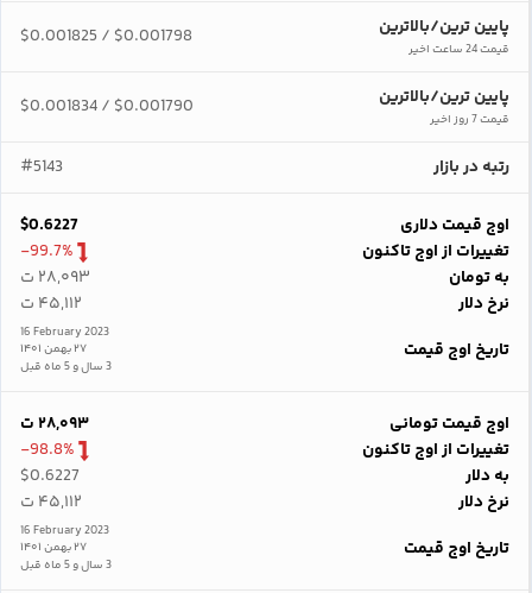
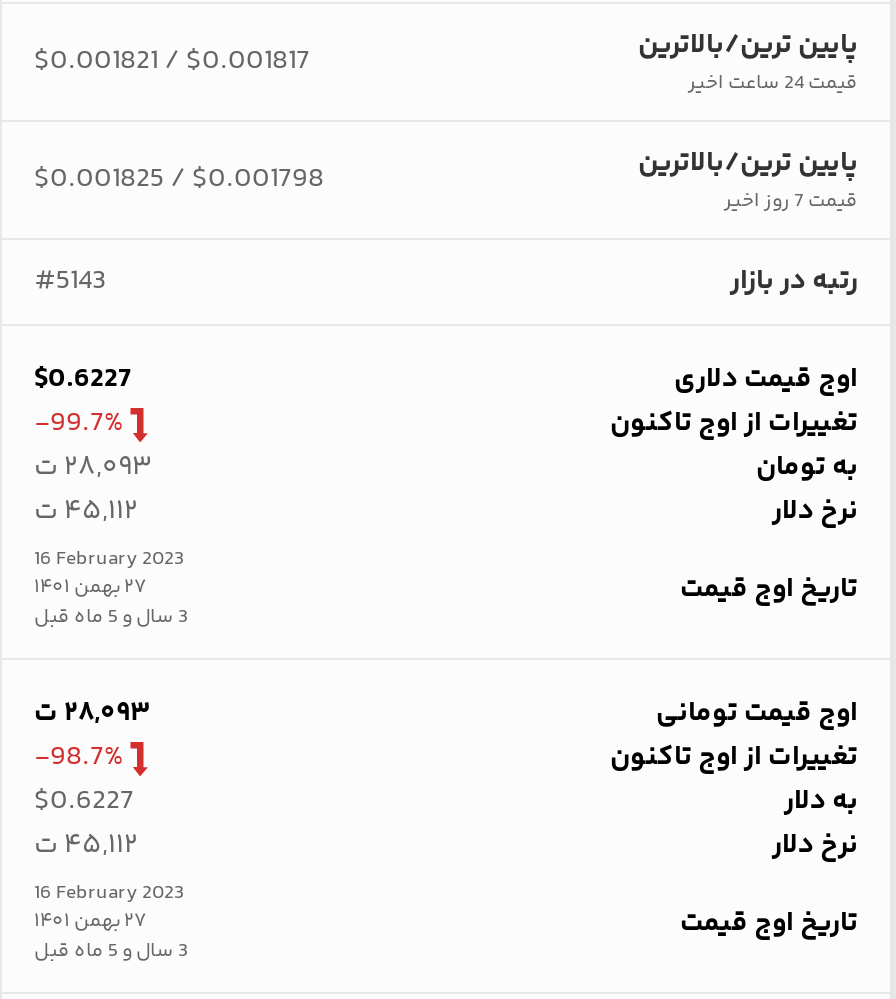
[20,24,192,50] $0.001825 / $0.001798 -> [34,40,310,85] $0.001821 / $0.001817
[20,94,194,120] $0.001834 / $0.001790 -> [34,158,324,203] $0.001825 / $0.001798
[20,437,75,464] -98.8% -> [34,736,124,780] -98.7%

